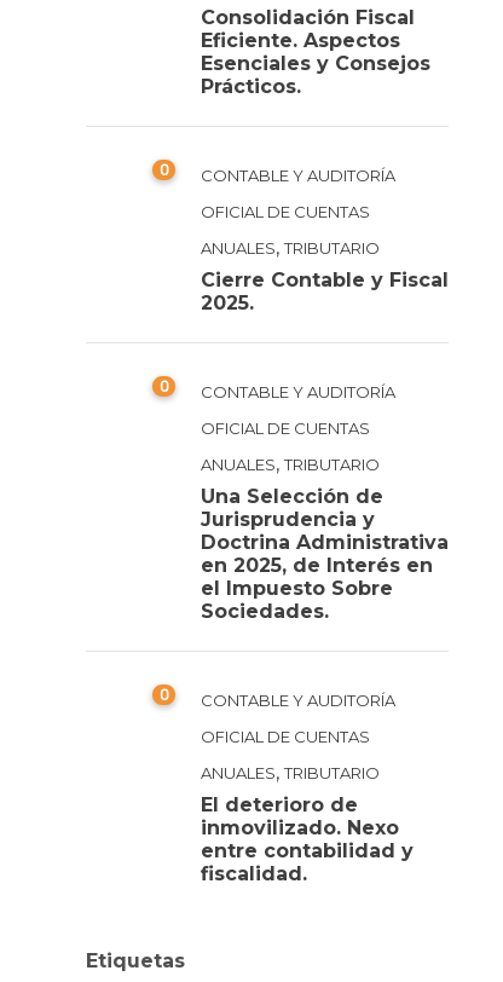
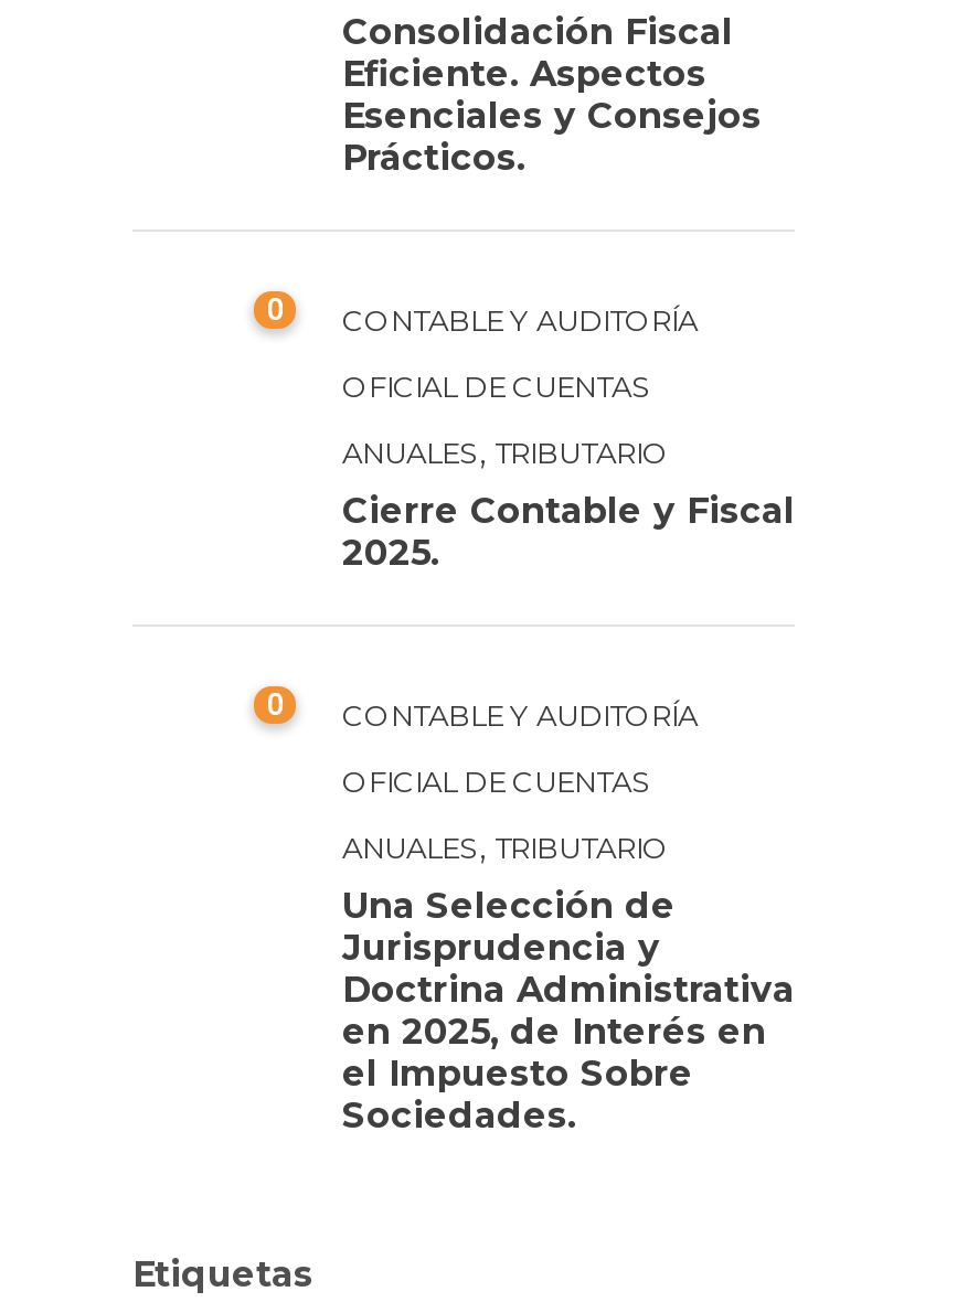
[160,686,414,885] 0 | CONTABLE Y AUDITORÍA | OFICIAL DE CUENTAS | ANUALES, TRIBUTARIO | El deterioro de | inmovilizado. Nexo | entre contabilidad y | fiscalidad. -> none

